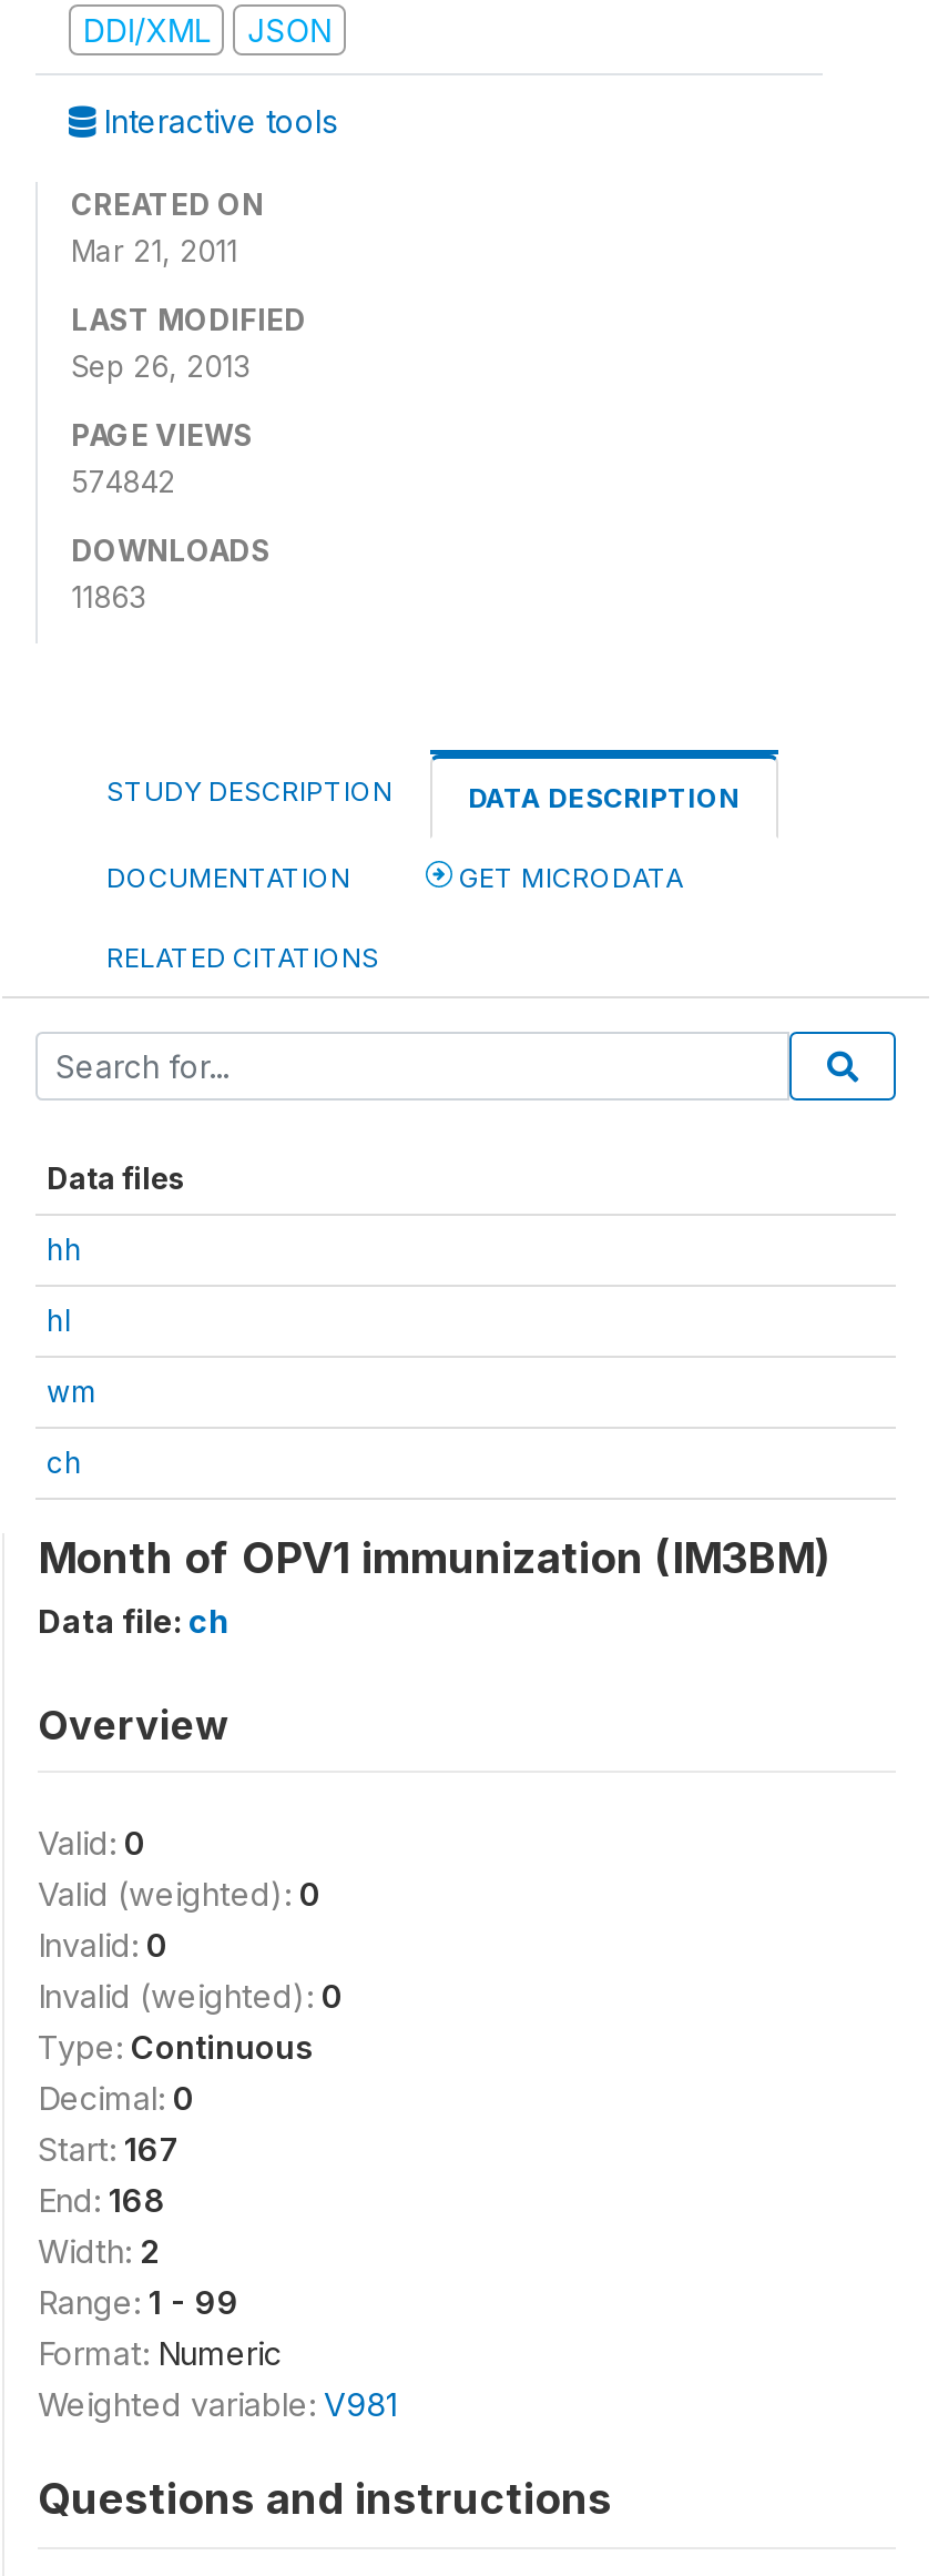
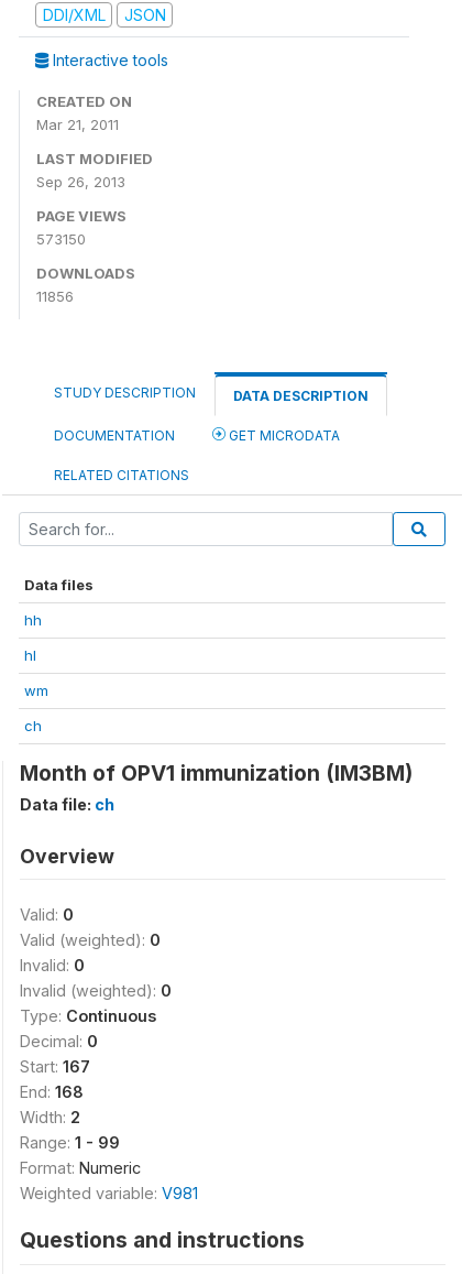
[71,464,175,499] 574842 -> [36,230,86,248] 573150
[71,579,146,615] 11863 -> [36,287,74,305] 11856

